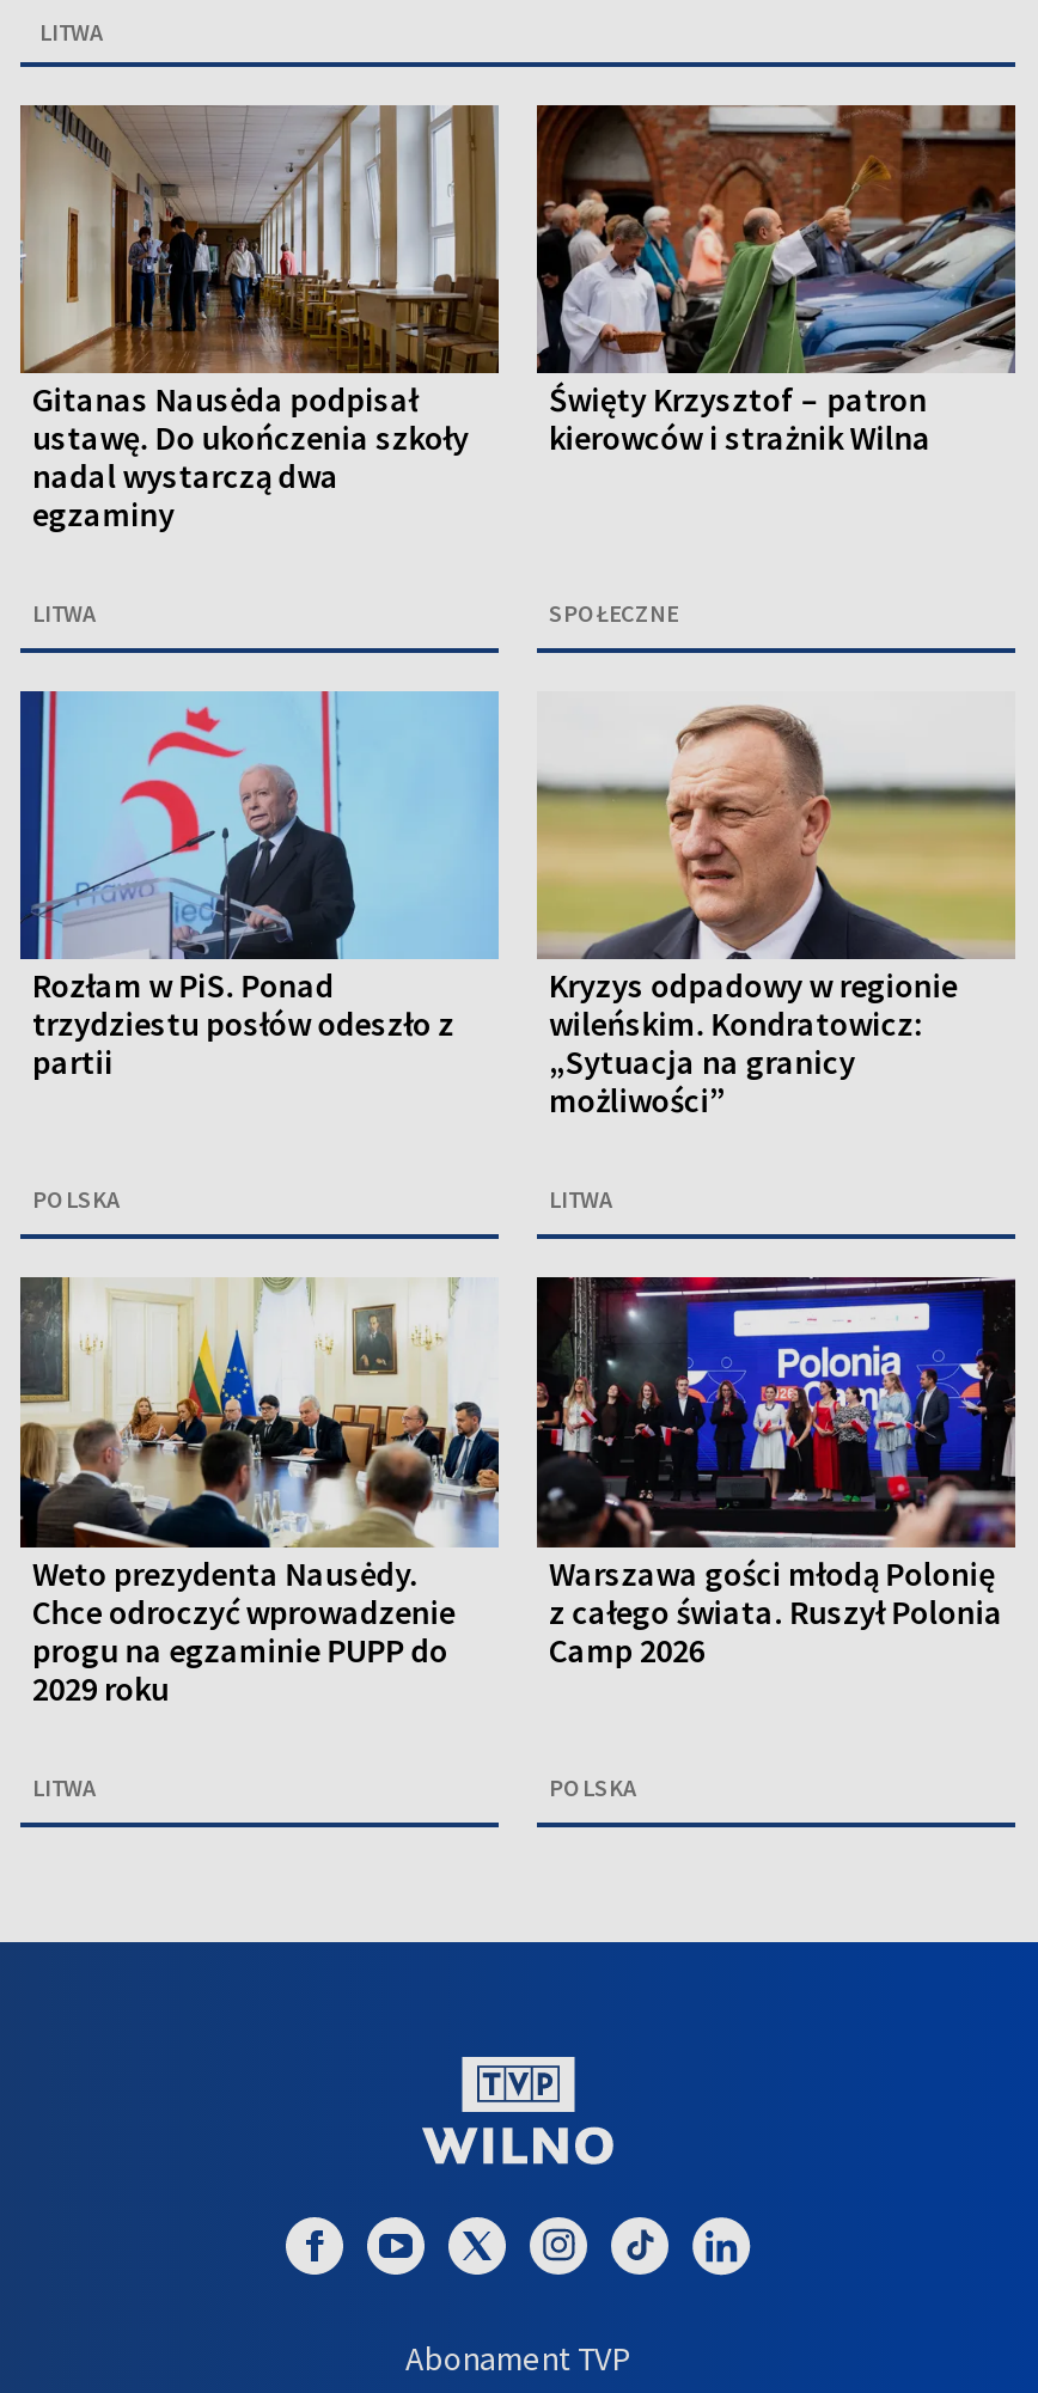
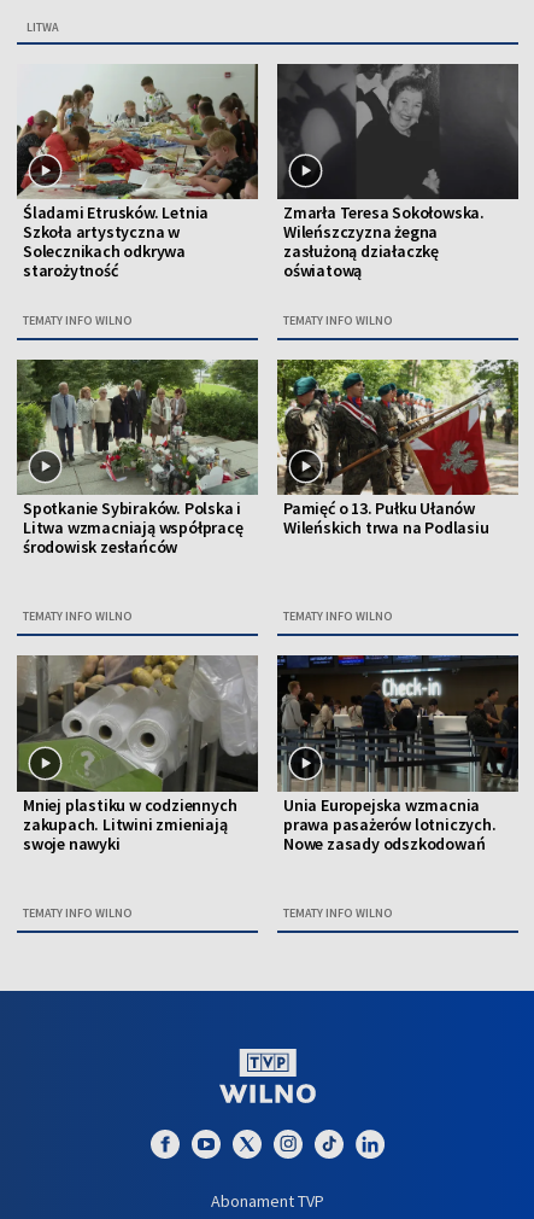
[18,103,499,536] [image] | Gitanas Nausėda podpisał | ustawę. Do ukończenia szkoły | nadal wystarczą dwa | egzaminy -> [16,64,258,281] [image] | Śladami Etrusków. Letnia | Szkoła artystyczna w | Solecznikach odkrywa | starożytność
[537,105,1015,460] [image] | Święty Krzysztof – patron | kierowców i strażnik Wilna -> [277,63,518,281] [image] | Zmarła Teresa Sokołowska. | Wileńszczyzna żegna | zasłużoną działaczkę | oświatową
[32,598,97,630] LITWA -> [23,313,133,329] TEMATY INFO WILNO
[549,598,678,630] SPOŁECZNE -> [283,313,393,329] TEMATY INFO WILNO
[18,689,499,1085] [image] | Rozłam w PiS. Ponad | trzydziestu posłów odeszło z | partii -> [16,358,259,558] [image] | Spotkanie Sybiraków. Polska i | Litwa wzmacniają współpracę | środowisk zesłańców
[535,691,1018,1123] [image] | Kryzys odpadowy w regionie | wileńskim. Kondratowicz: | „Sytuacja na granicy | możliwości” -> [276,358,520,539] [image] | Pamięć o 13. Pułku Ułanów | Wileńskich trwa na Podlasiu
[32,1185,121,1216] POLSKA -> [23,609,133,625] TEMATY INFO WILNO
[549,1185,613,1216] LITWA -> [283,609,393,625] TEMATY INFO WILNO
[18,1277,501,1709] [image] | Weto prezydenta Nausėdy. | Chce odroczyć wprowadzenie | progu na egzaminie PUPP do | 2029 roku -> [16,654,259,854] [image] | Mniej plastiku w codziennych | zakupach. Litwini zmieniają | swoje nawyki
[535,1275,1015,1671] [image] | Warszawa gości młodą Polonię | z całego świata. Ruszył Polonia | Camp 2026 -> [276,654,520,854] [image] | Unia Europejska wzmacnia | prawa pasażerów lotniczych. | Nowe zasady odszkodowań
[32,1772,97,1803] LITWA -> [23,905,133,921] TEMATY INFO WILNO
[549,1772,637,1803] POLSKA -> [283,905,393,921] TEMATY INFO WILNO

